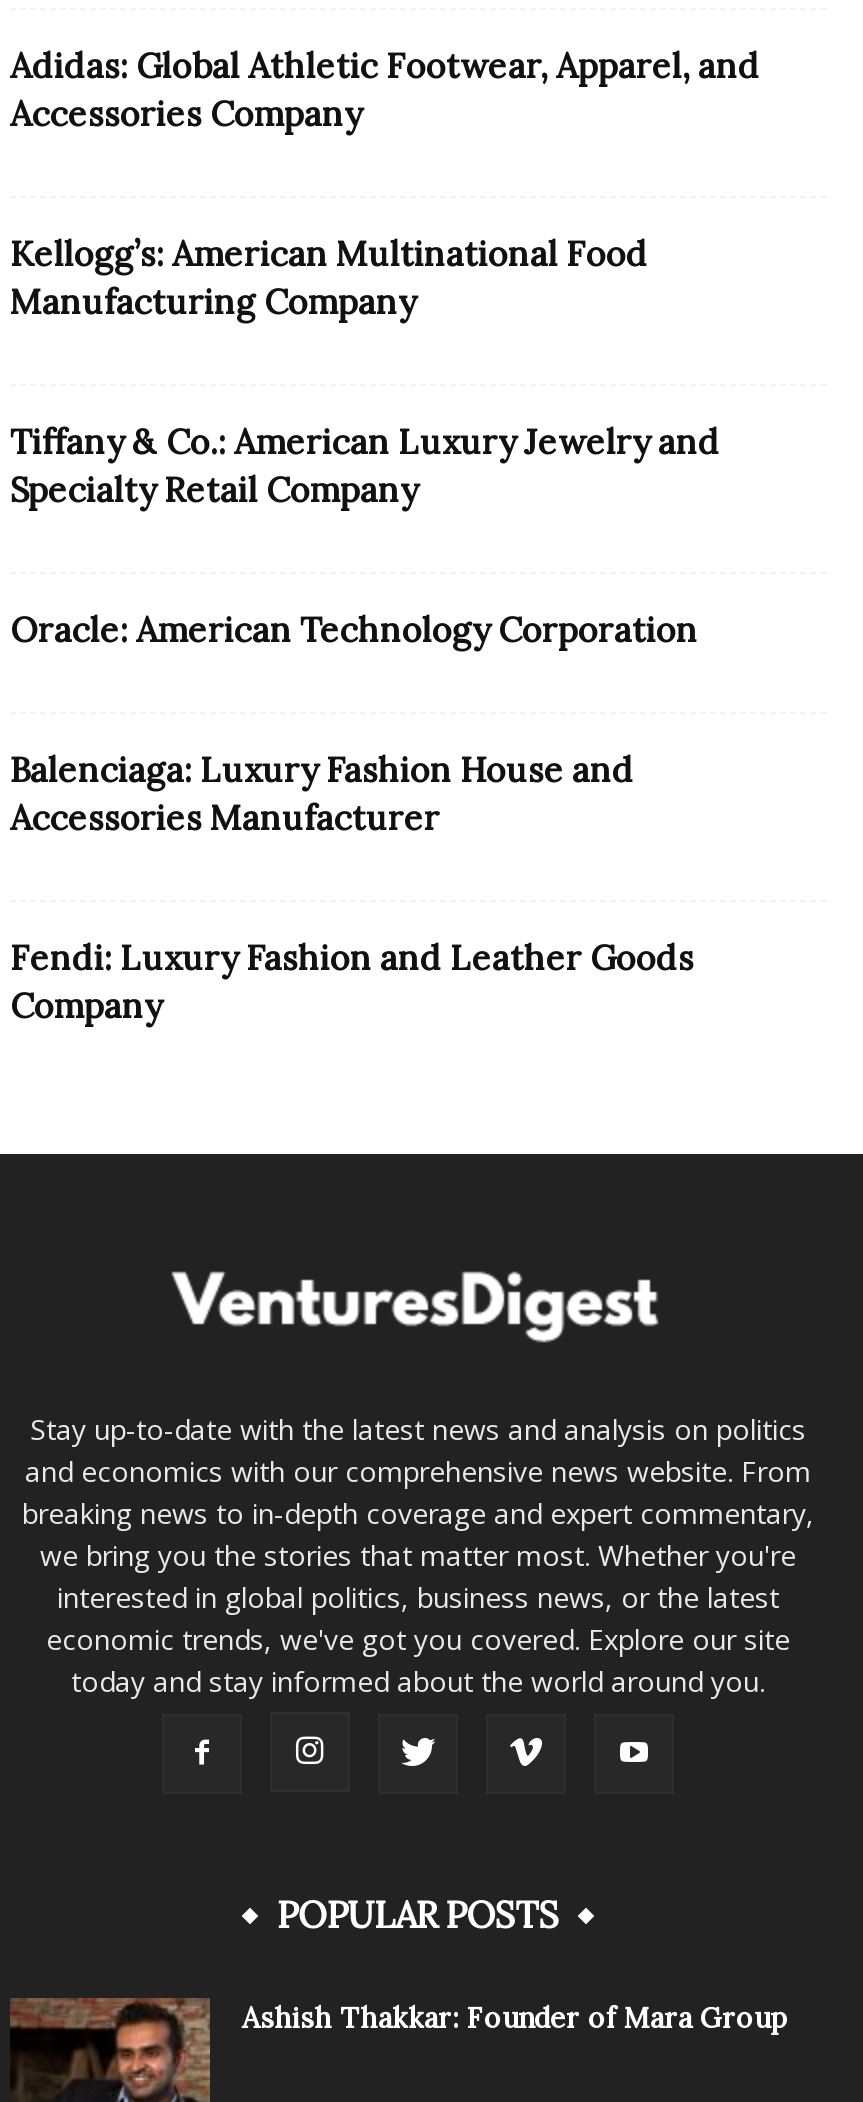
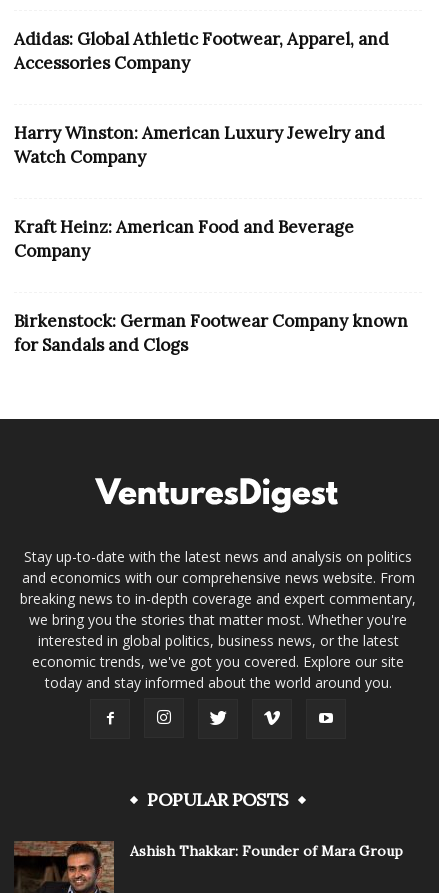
[10,232,720,980] Kellogg’s: American Multinational Food | Manufacturing Company | Tiffany & Co.: American Luxury Jewelry and | Specialty Retail Company | Oracle: American Technology Corporation | Balenciaga: Luxury Fashion House and | Accessories Manufacturer | Fendi: Luxury Fashion and Leather Goods -> [14,122,385,238] Harry Winston: American Luxury Jewelry and | Watch Company | Kraft Heinz: American Food and Beverage
moved [10,984,162,1028] -> [14,240,90,262]: Company
none -> [14,310,408,356] Birkenstock: German Footwear Company known | for Sandals and Clogs

